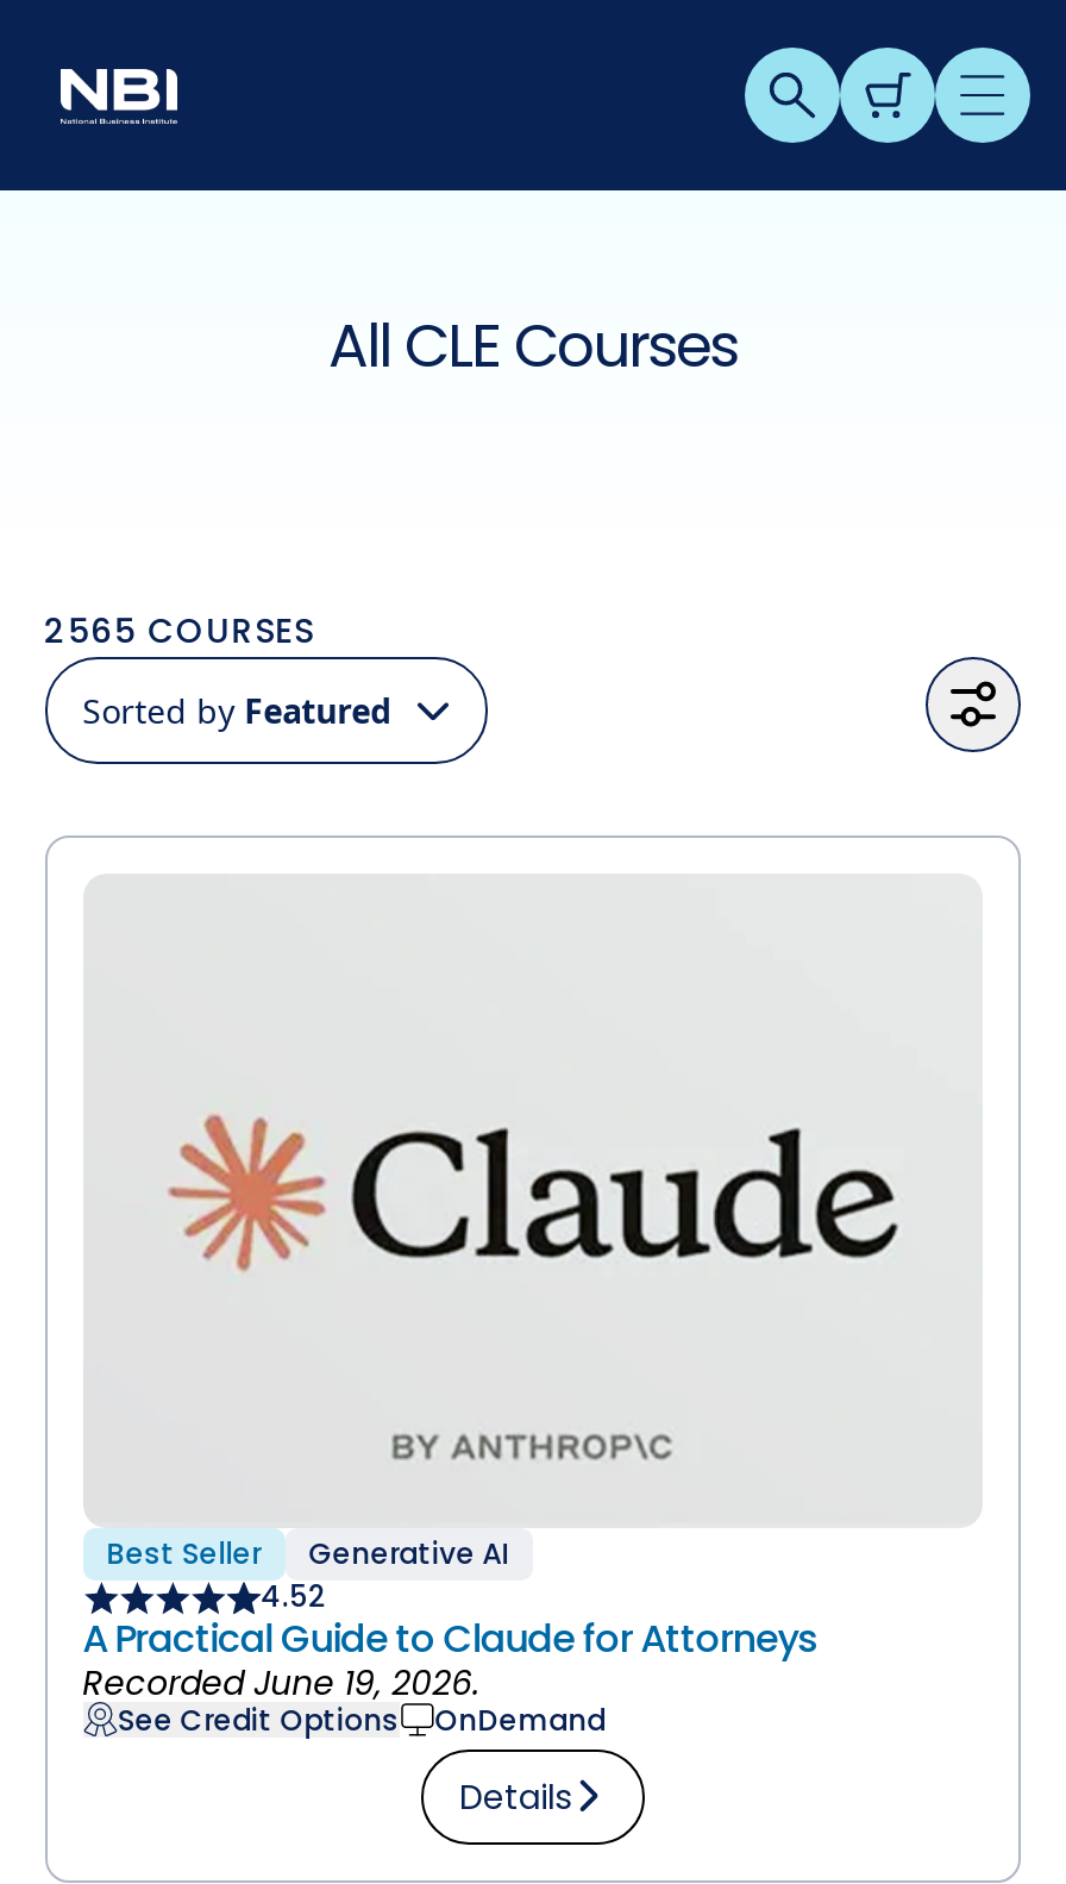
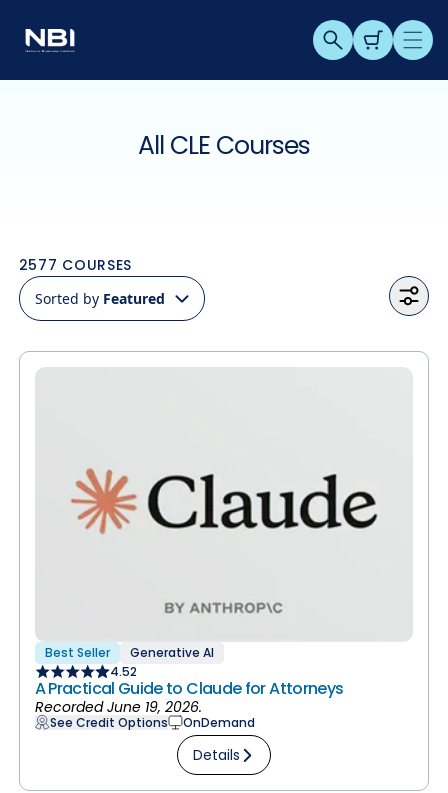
[44,607,314,655] 2565 COURSES -> [19,255,132,275] 2577 COURSES

